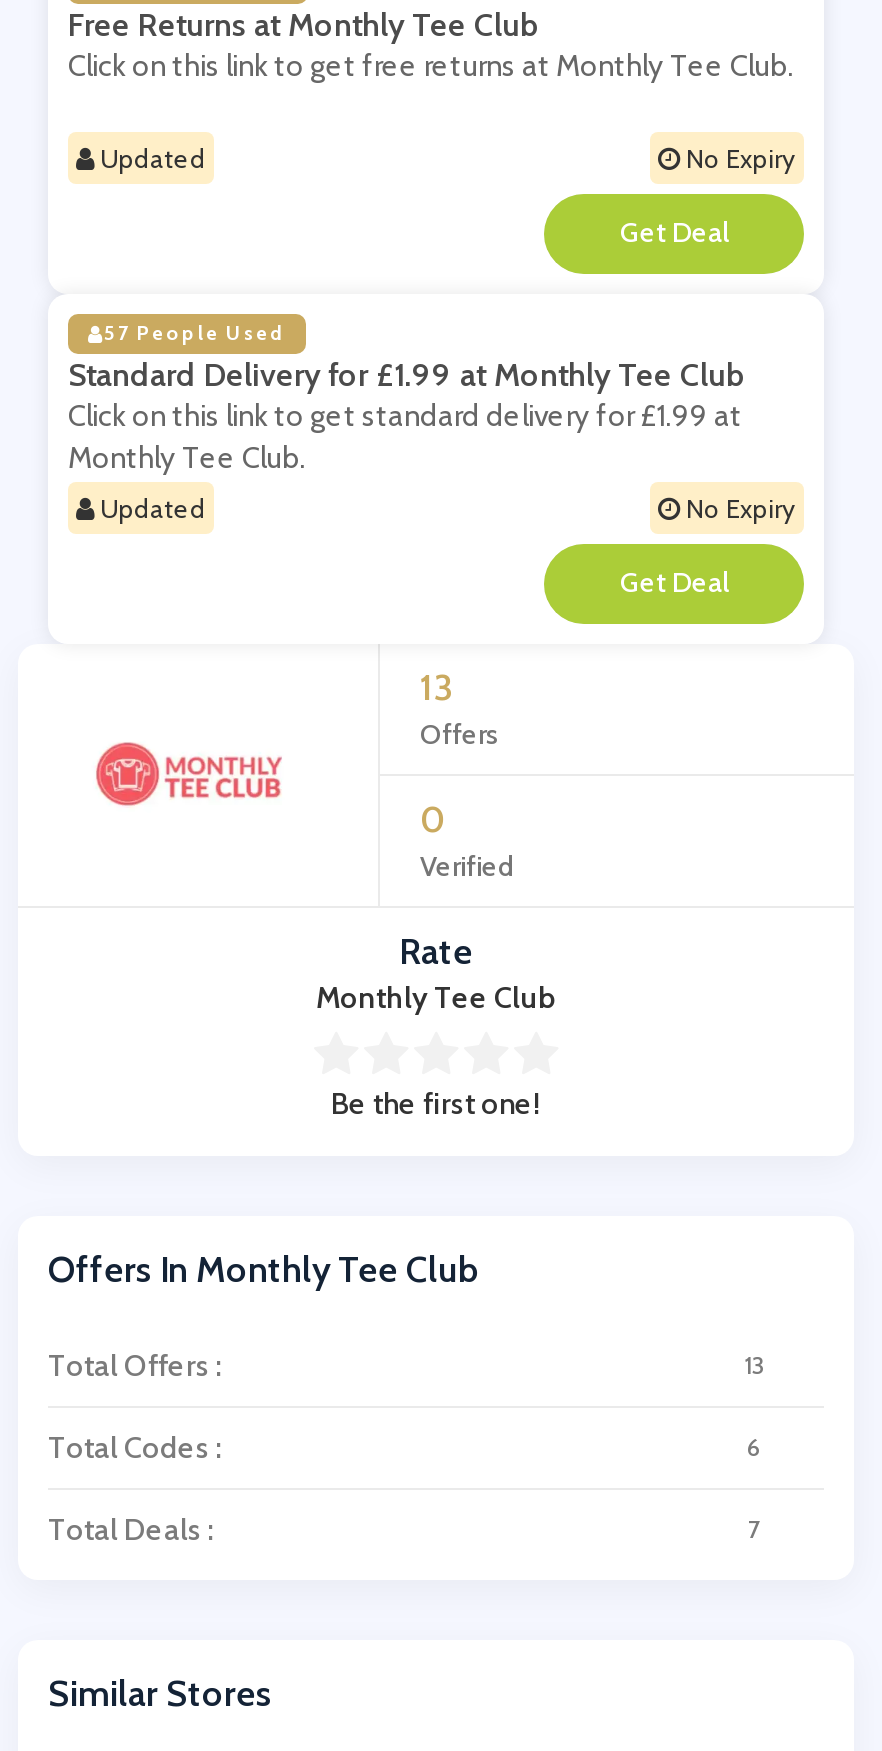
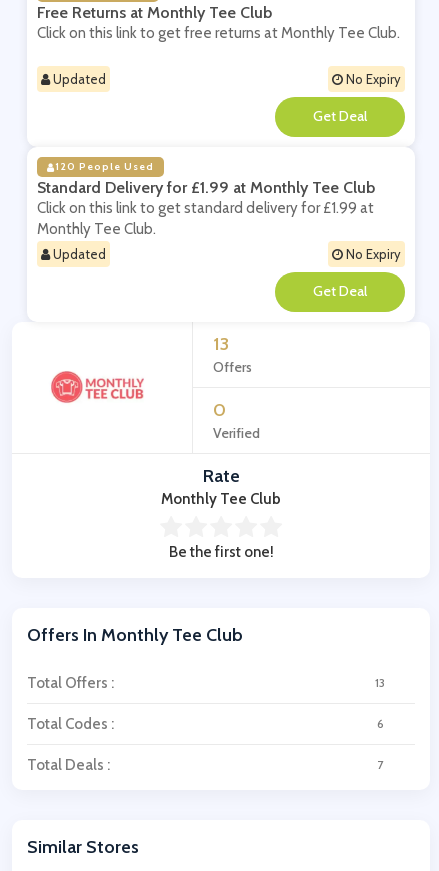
[104,320,286,346] 57 People Used -> [55,160,154,173] 120 People Used

